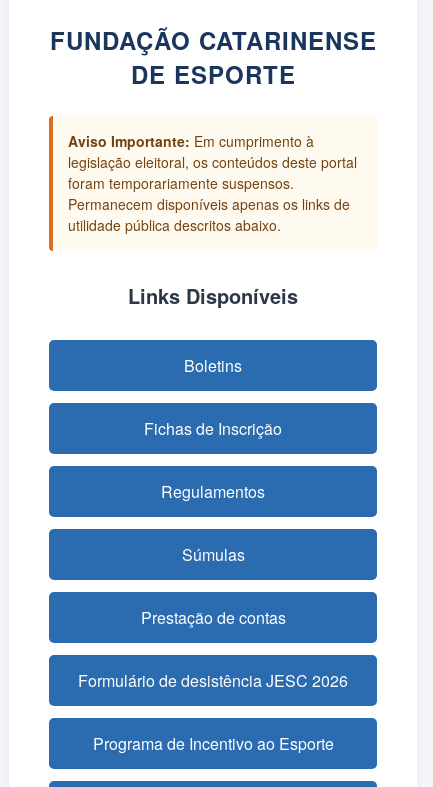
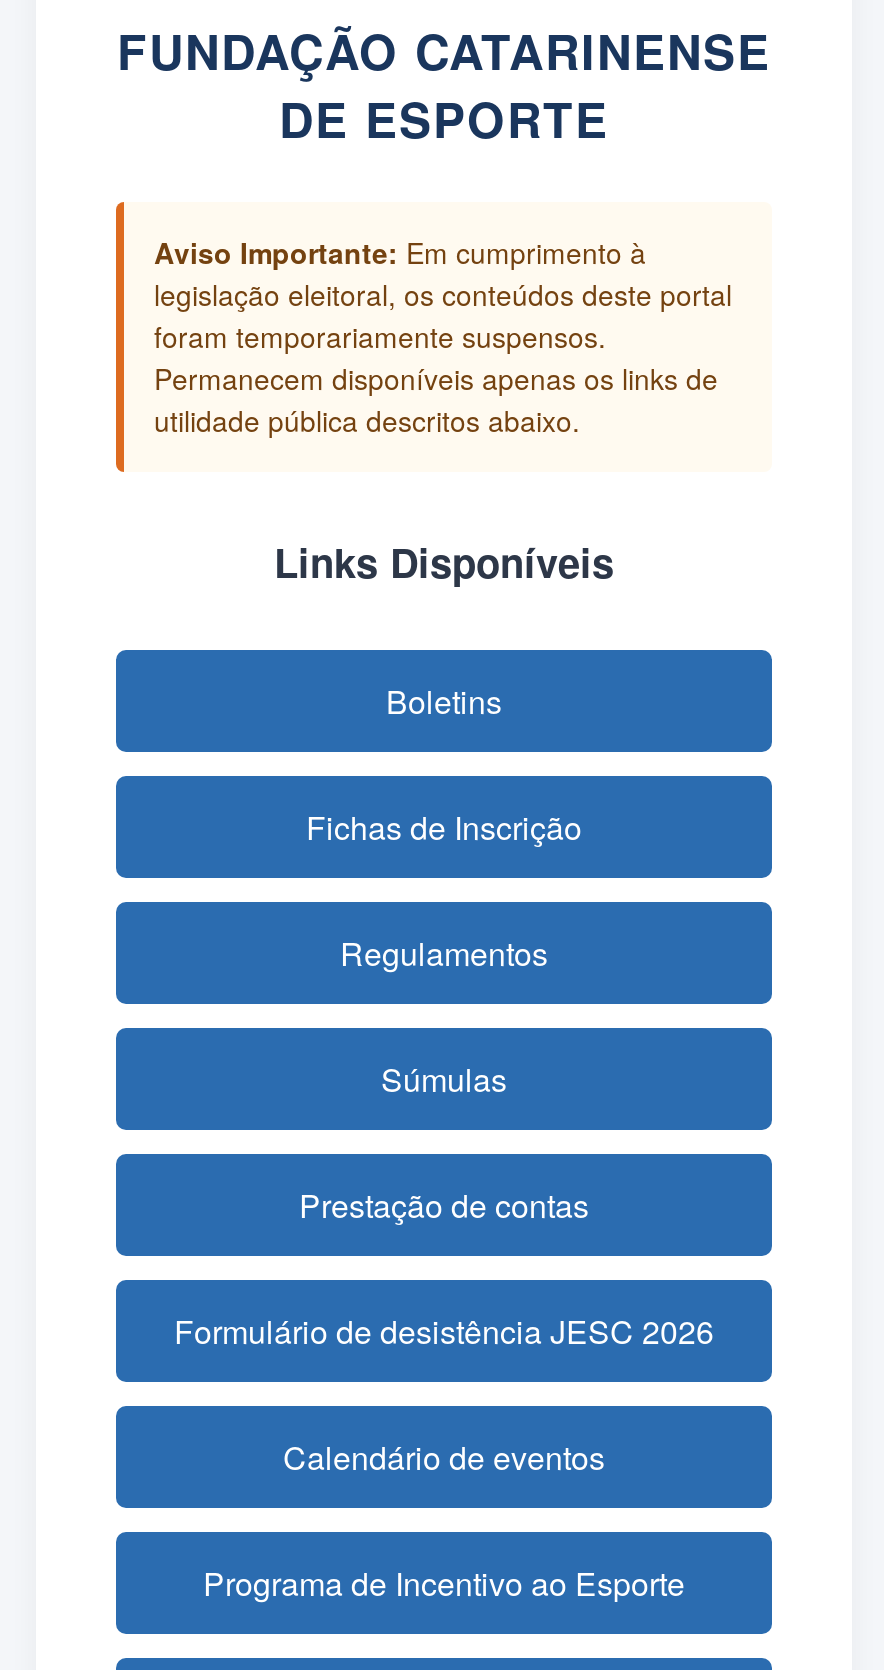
none -> [283,1434,605,1480] Calendário de eventos

